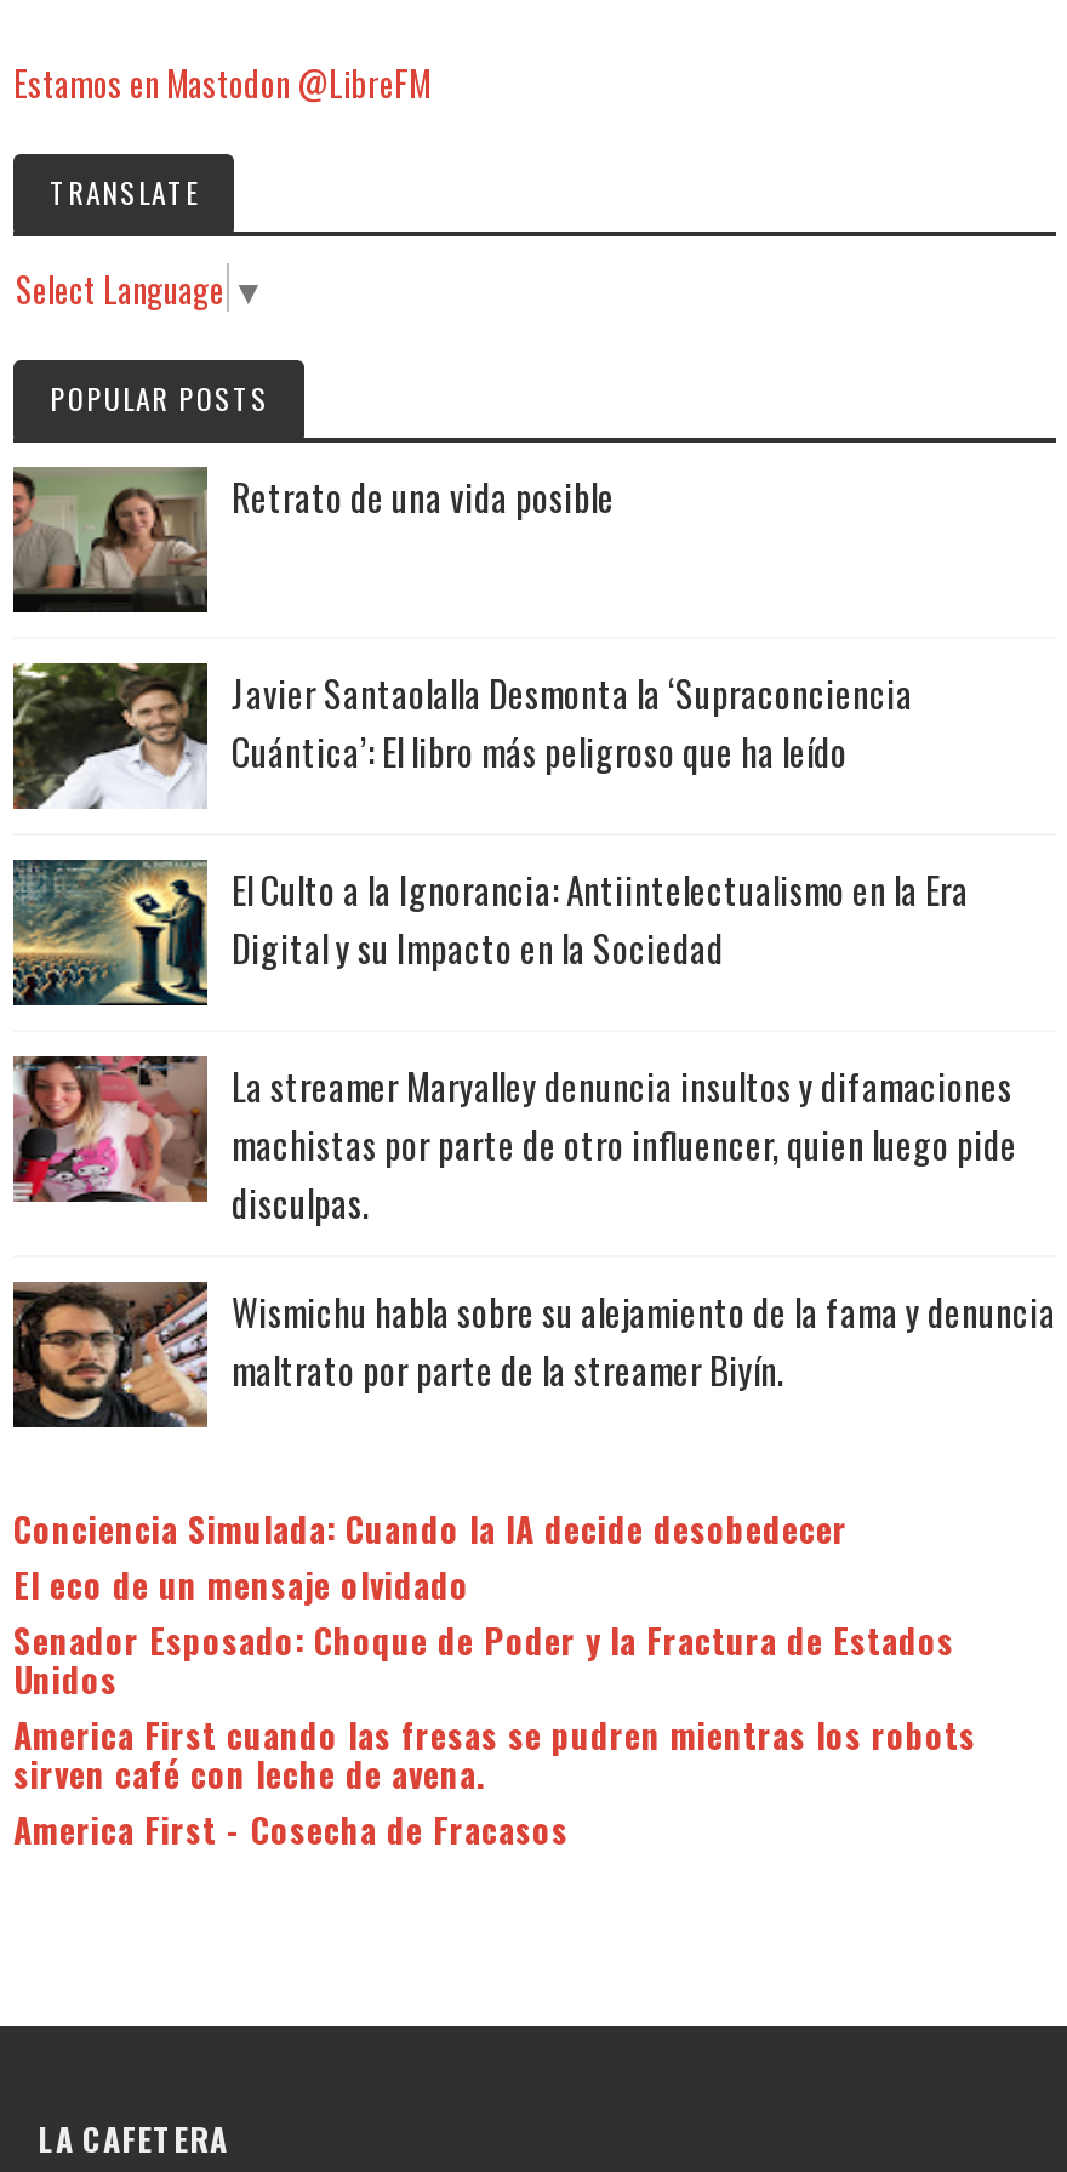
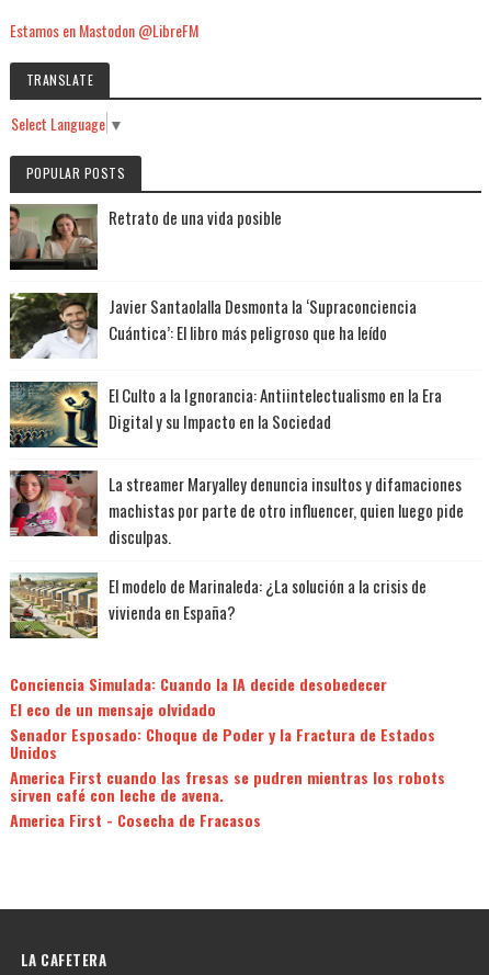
[11,1279,1056,1430] [image] | Wismichu habla sobre su alejamiento de la fama y denuncia | maltrato por parte de la streamer Biyín. -> [9,571,427,639] [image] | El modelo de Marinaleda: ¿La solución a la crisis de | vivienda en España?

